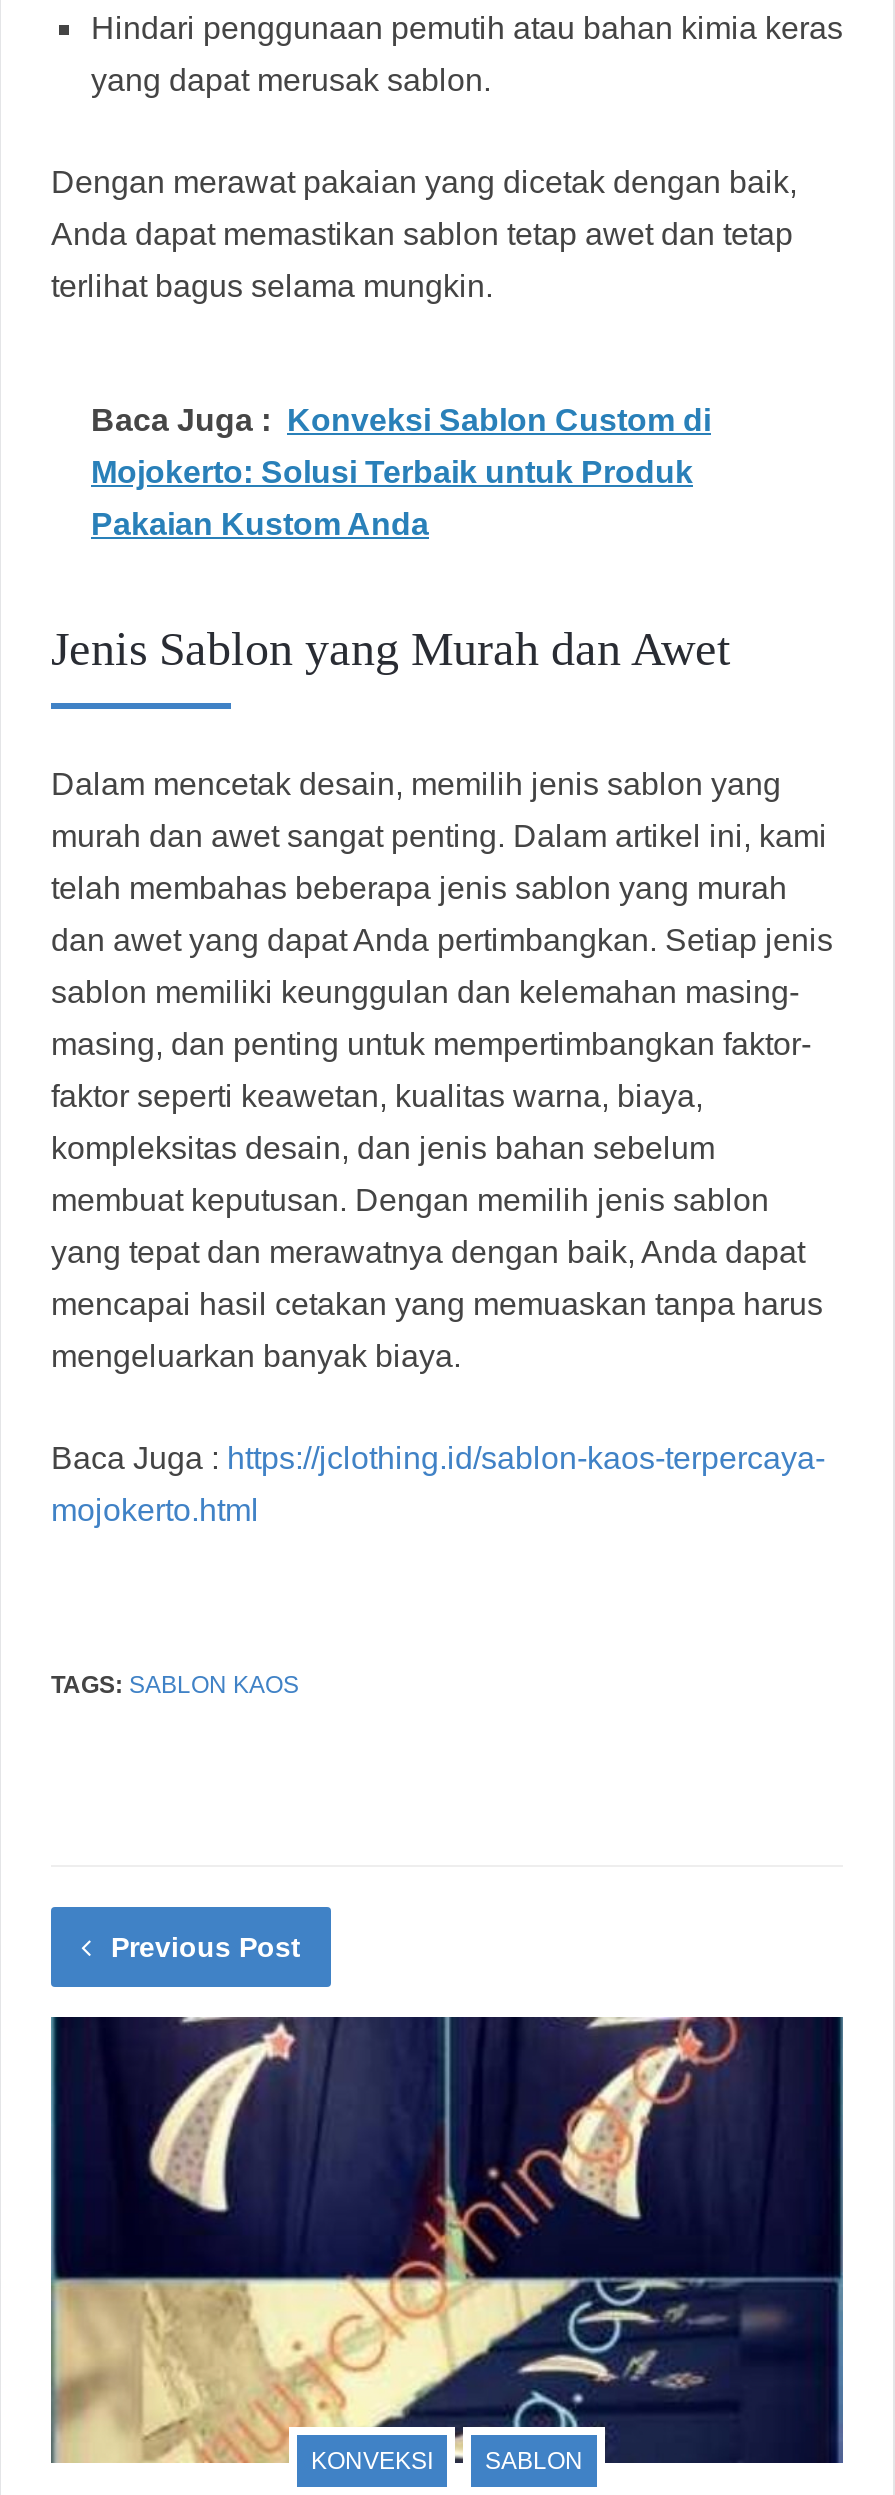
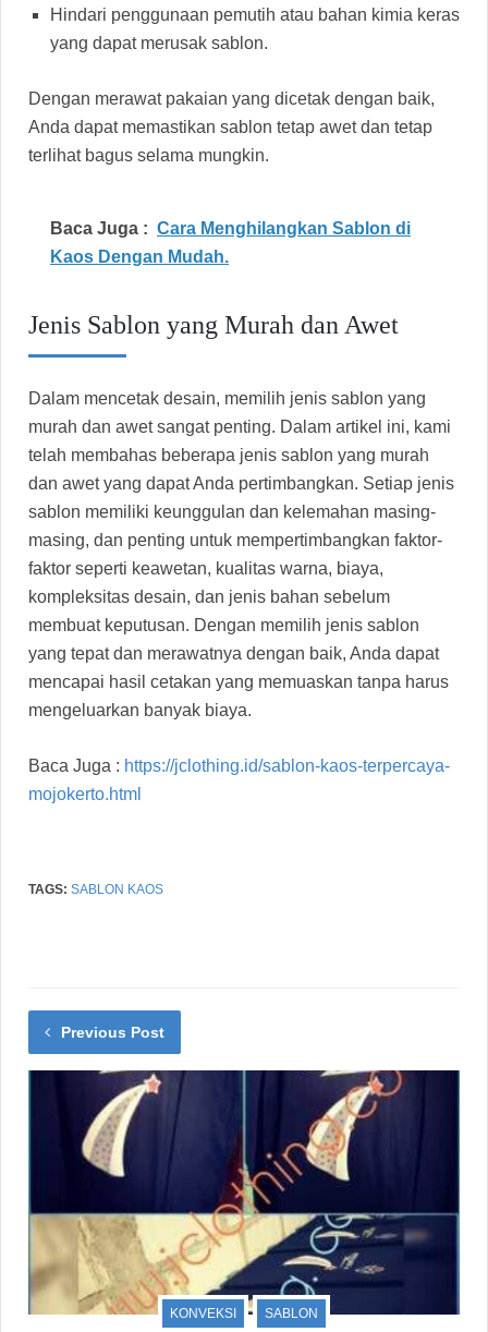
[91,403,711,541] Baca Juga : Konveksi Sablon Custom di | Mojokerto: Solusi Terbaik untuk Produk | Pakaian Kustom Anda -> [50,219,411,266] Baca Juga : Cara Menghilangkan Sablon di | Kaos Dengan Mudah.

